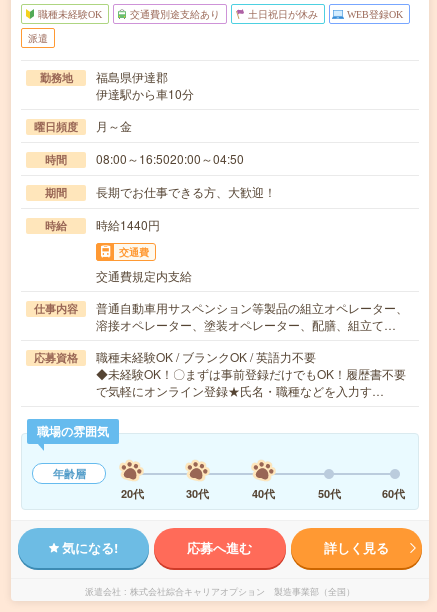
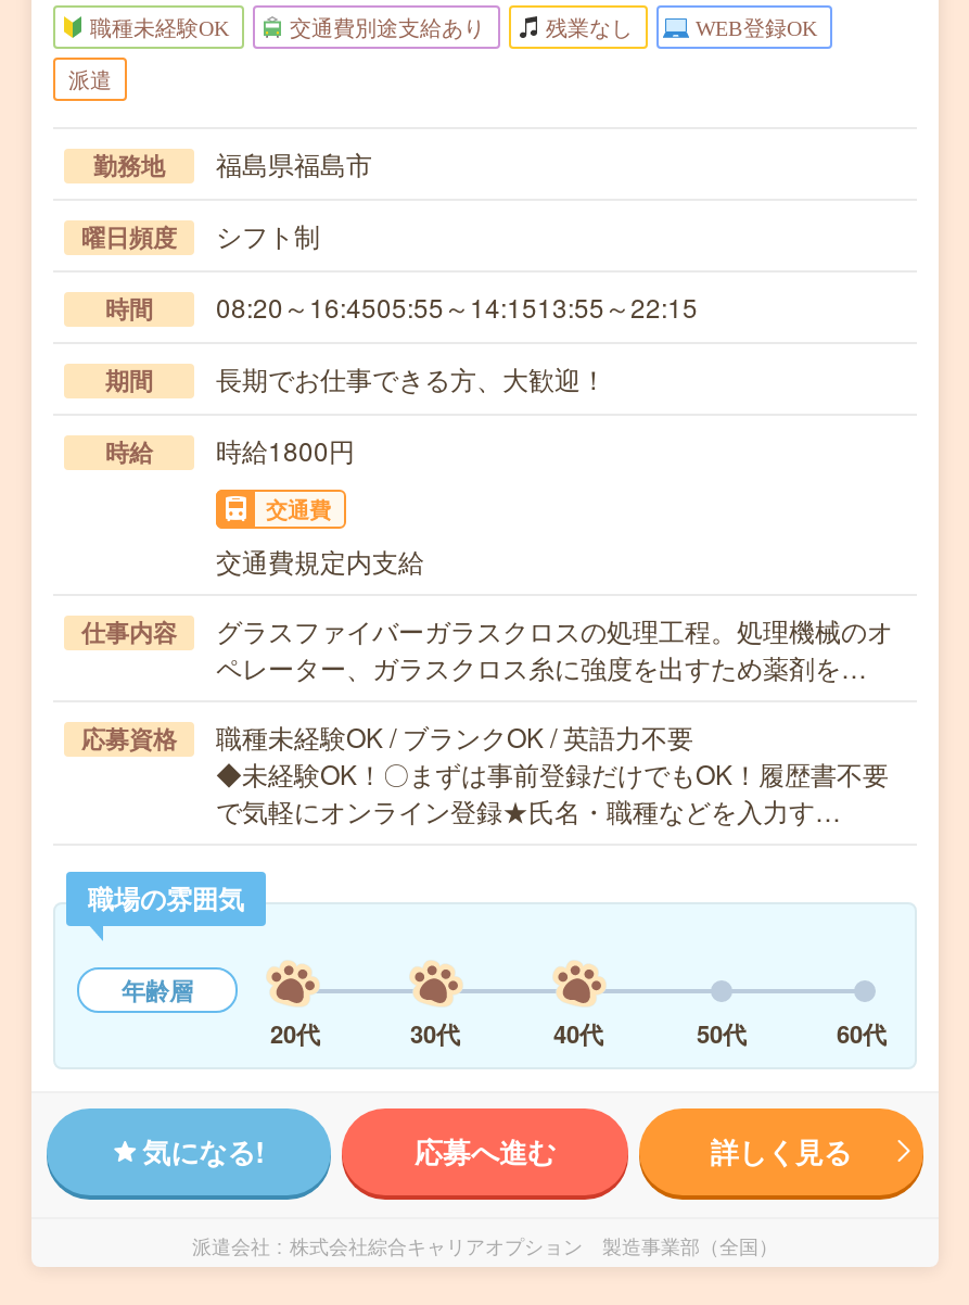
[248,9,318,19] 土日祝日が休み -> [546,16,633,38] 残業なし
[96,68,194,102] 福島県伊達郡 | 伊達駅から車10分 -> [216,144,372,181] 福島県福島市
[96,117,132,134] 月～金 -> [216,216,320,253] シフト制
[45,150,244,167] 時間 08:00～16:5020:00～04:50 -> [105,288,698,325] 時間 08:20～16:4505:55～14:1513:55～22:15
[45,216,160,233] 時給 時給1440円 -> [105,431,355,468] 時給 時給1800円
[96,299,408,333] 普通自動車用サスペンション等製品の組立オペレーター、 | 溶接オペレーター、塗装オペレーター、配膳、組立て… -> [216,611,893,685] グラスファイバーガラスクロスの処理工程。処理機械のオ | ペレーター、ガラスクロス糸に強度を出すため薬剤を…

